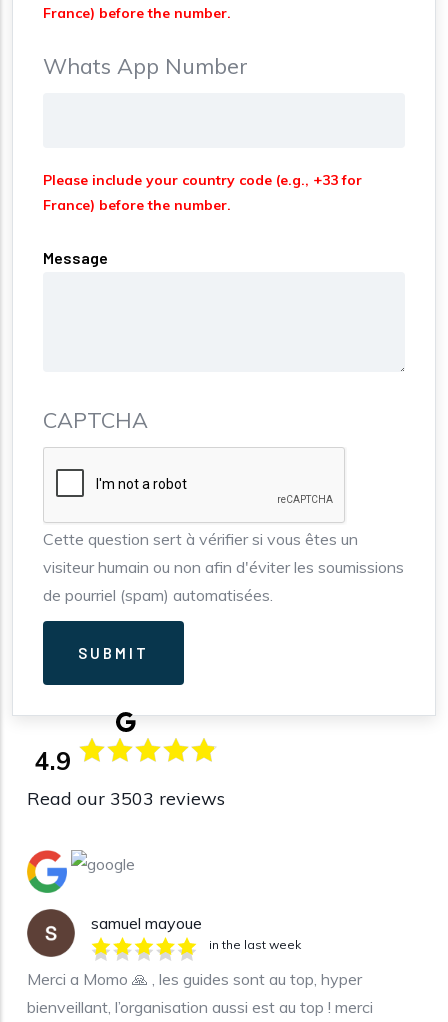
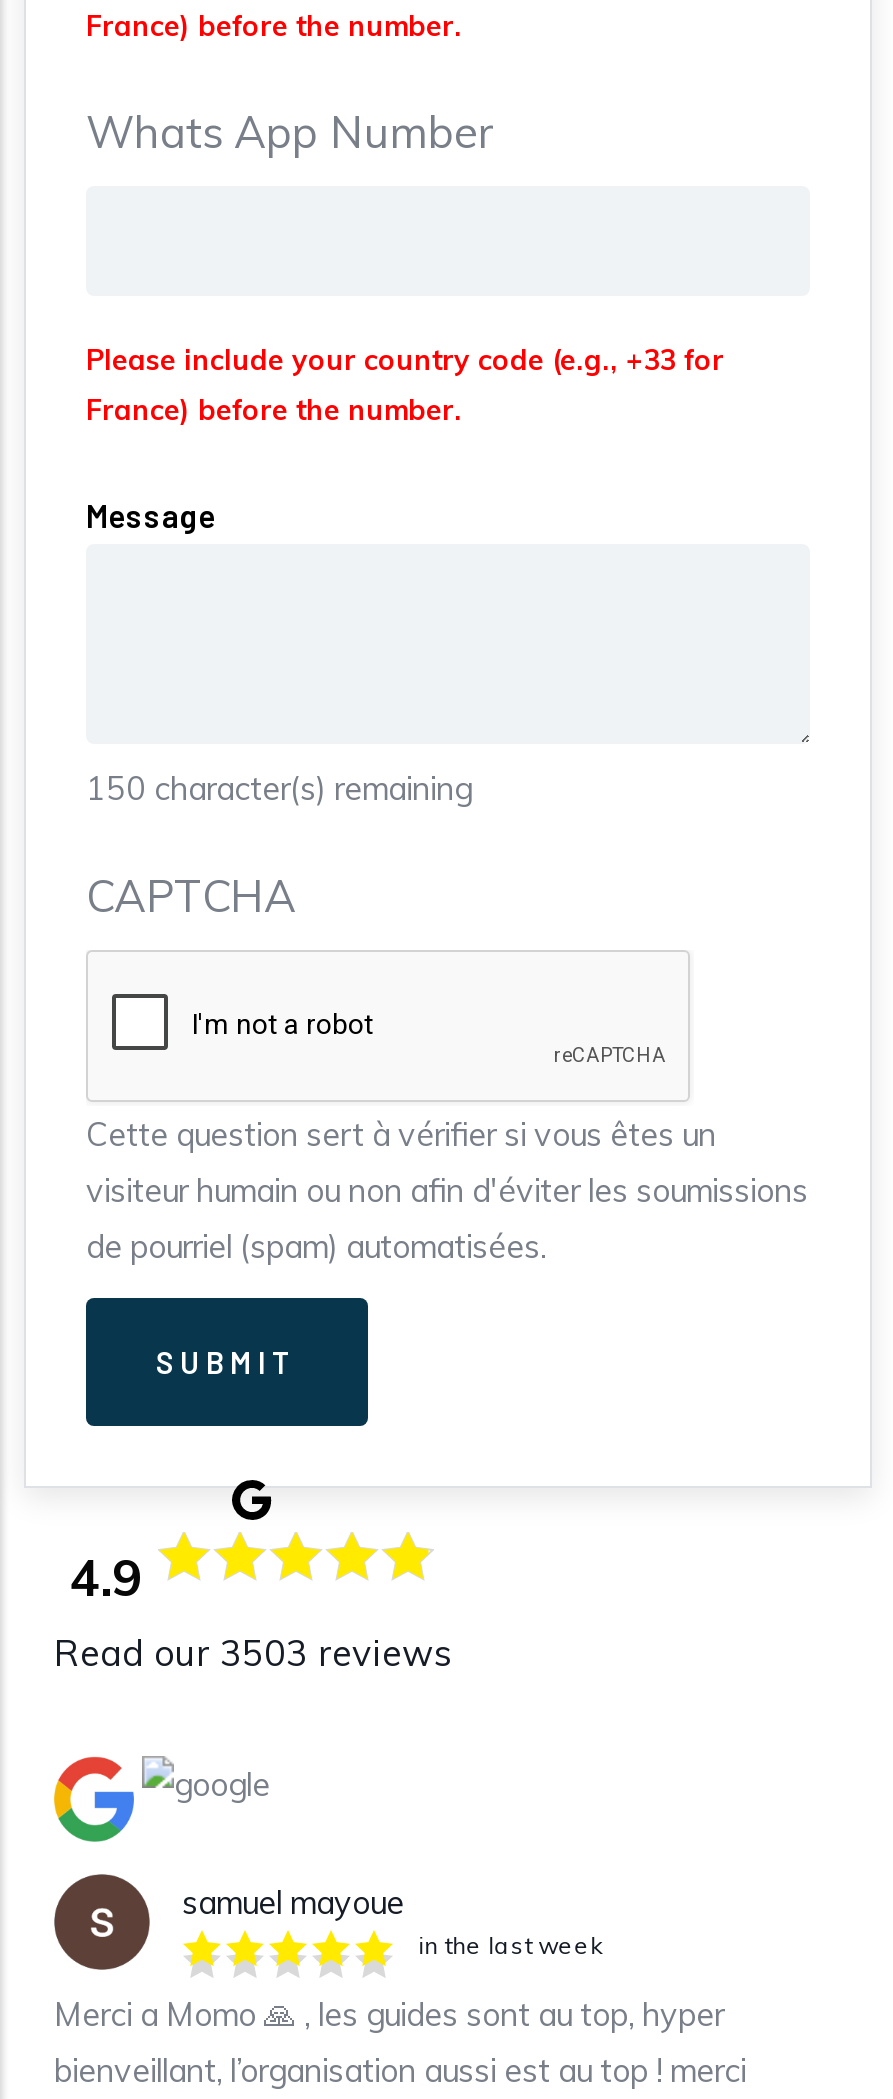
none -> [86,768,472,808] 150 character(s) remaining

